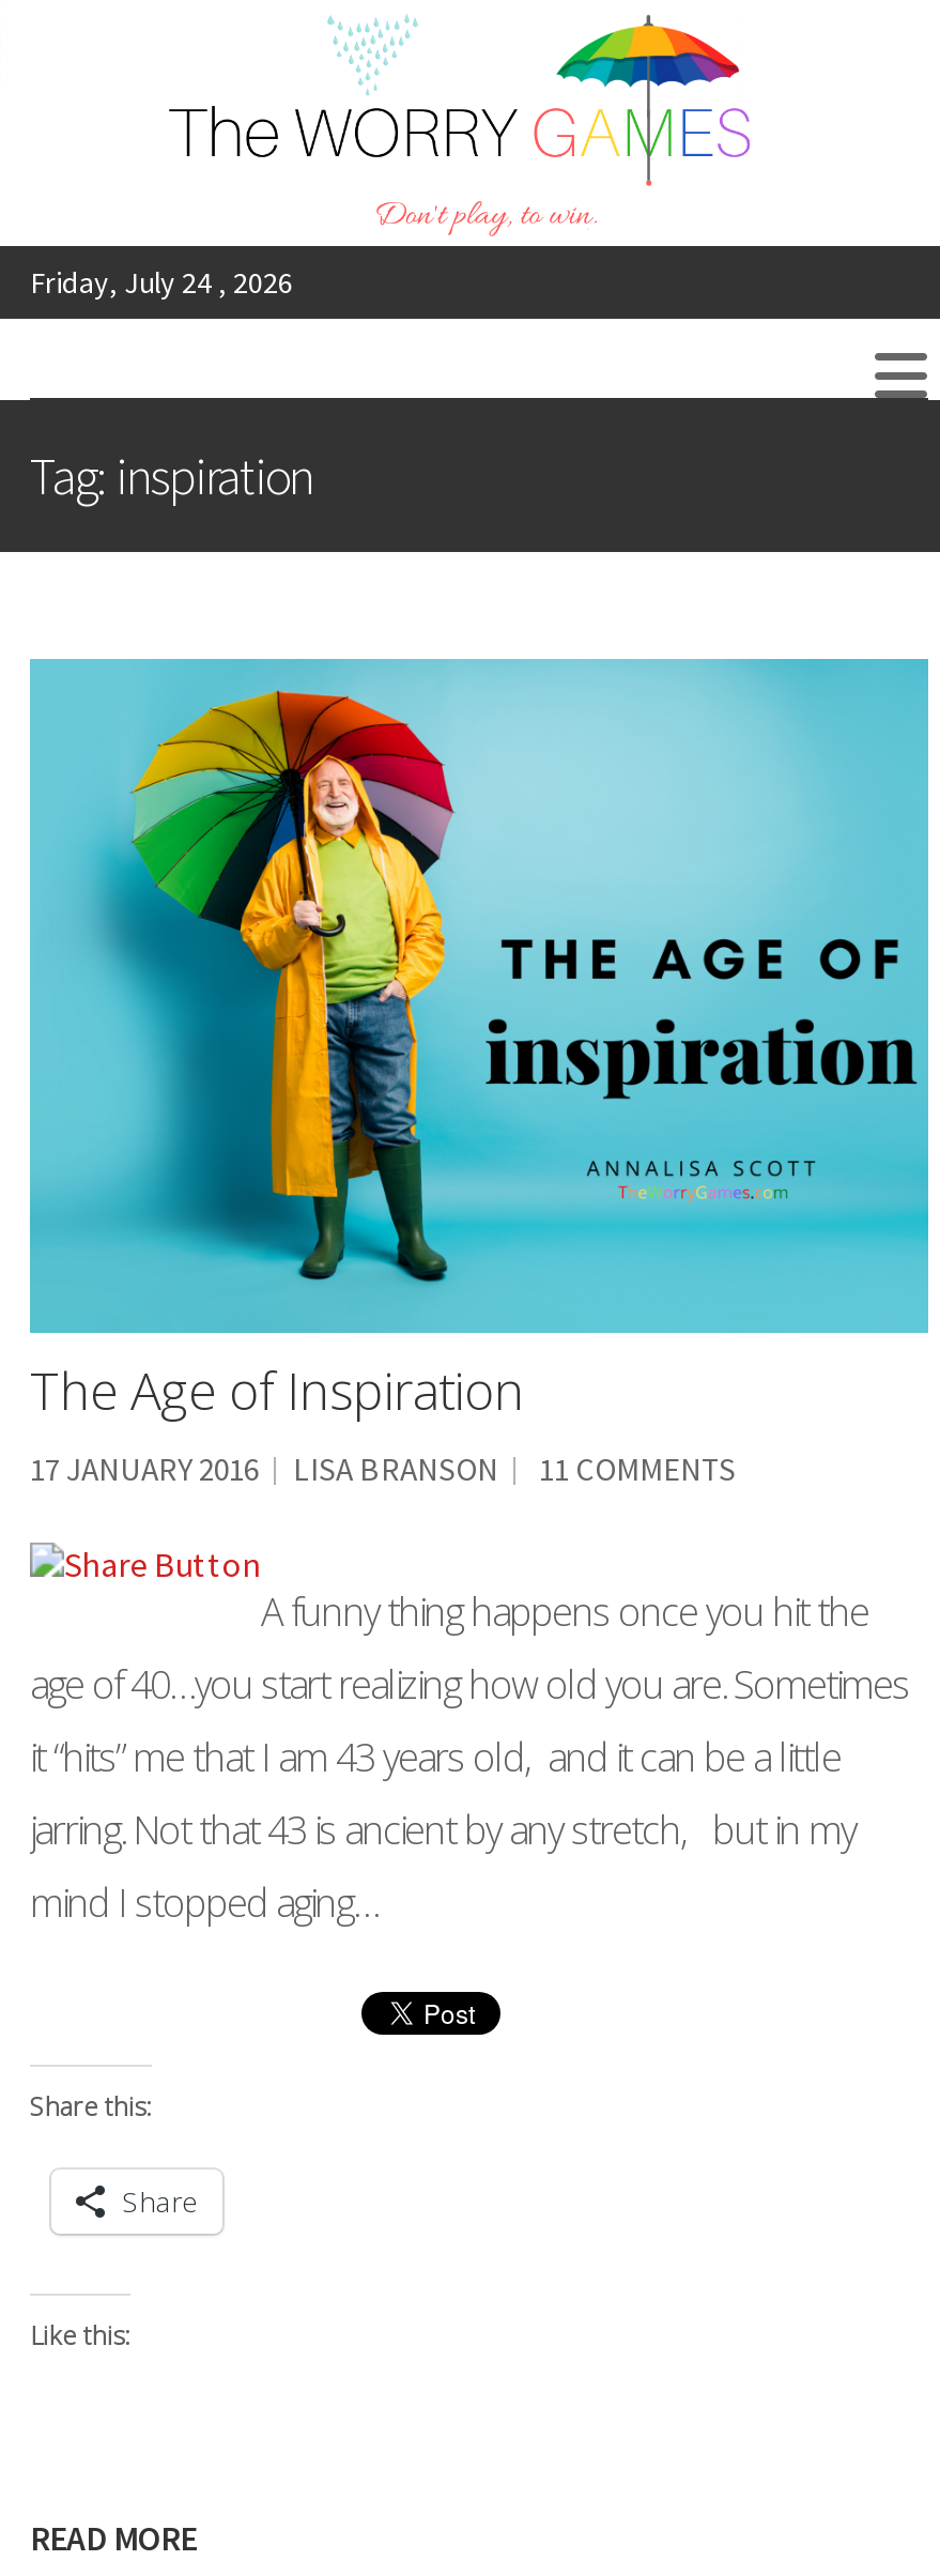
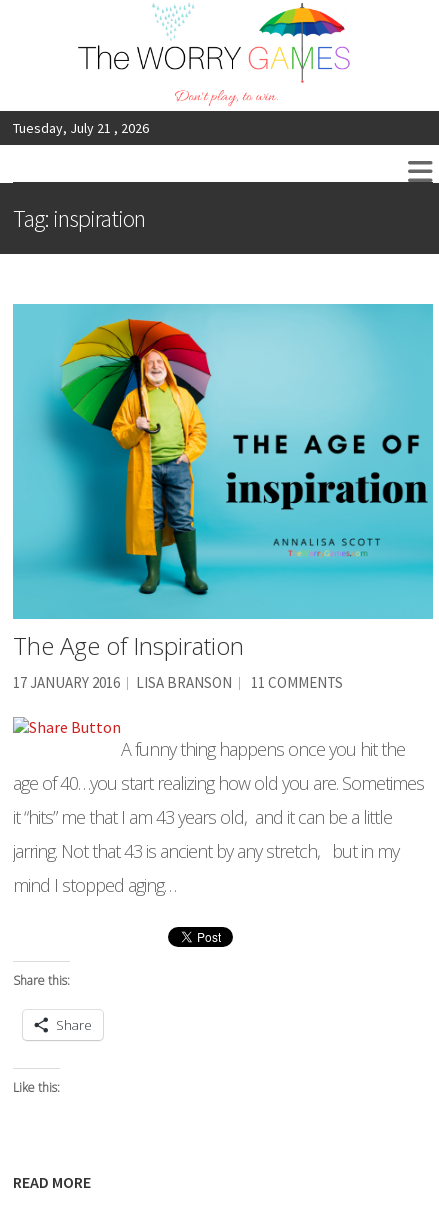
[30,264,293,302] Friday, July 24 , 2026 -> [13,119,149,137] Tuesday, July 21 , 2026

